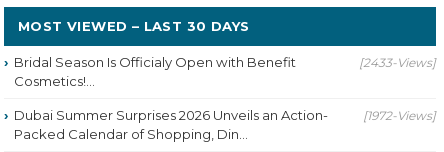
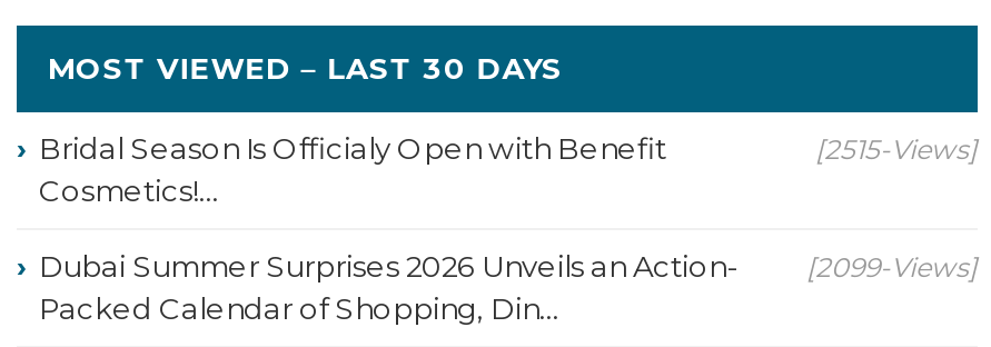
[359,55,436,70] [2433-Views] -> [815,132,978,165] [2515-Views]
[363,108,436,123] [1972-Views] -> [806,250,978,283] [2099-Views]

